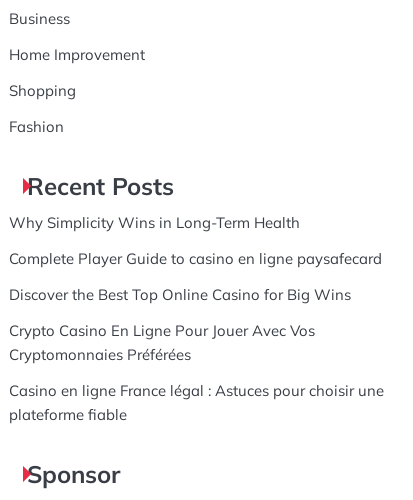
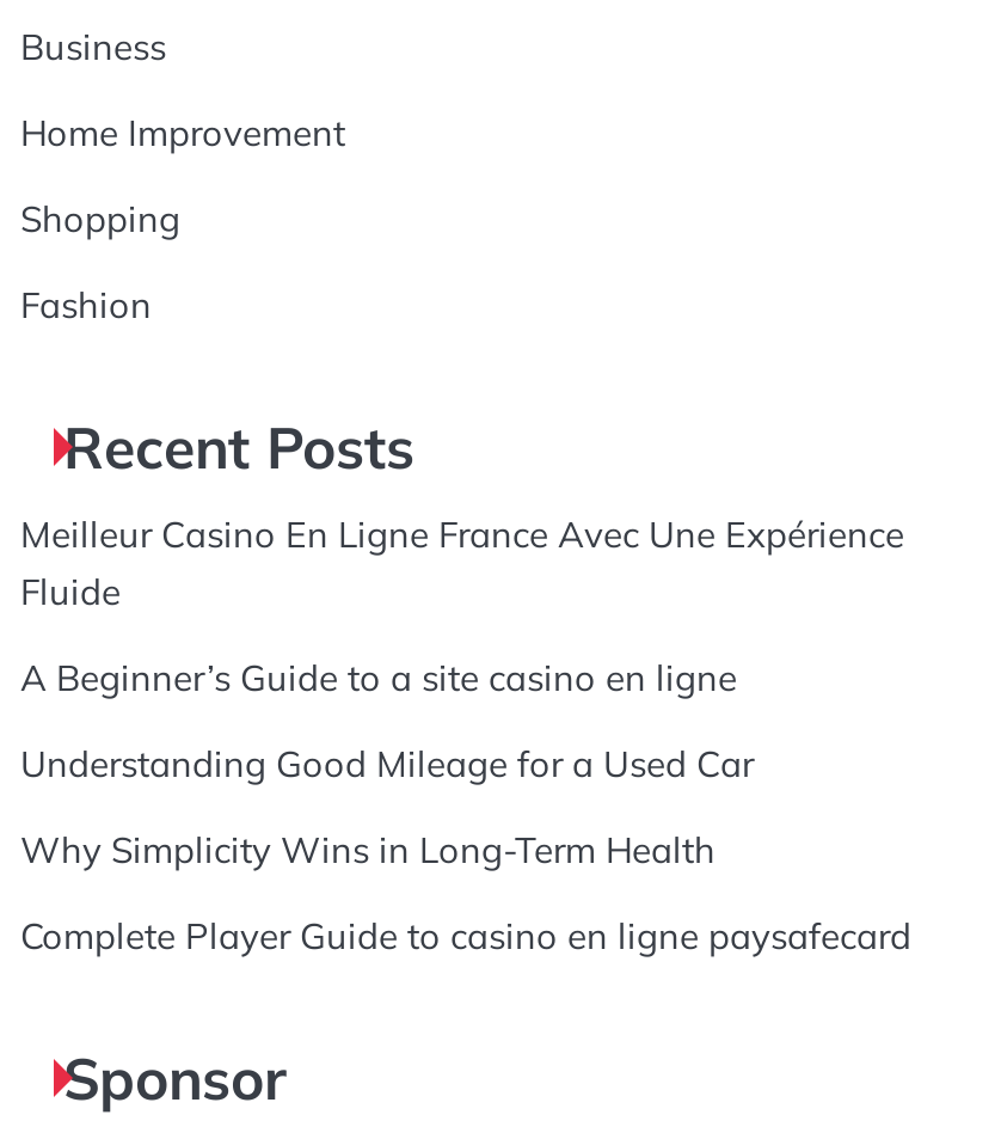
none -> [20,511,904,785] Meilleur Casino En Ligne France Avec Une Expérience | Fluide | A Beginner’s Guide to a site casino en ligne | Understanding Good Mileage for a Used Car
moved [9,213,382,268] -> [20,826,911,958]: Why Simplicity Wins in Long-Term Health | Complete Player Guide to casino en ligne paysafecard
[9,285,384,424] Discover the Best Top Online Casino for Big Wins | Crypto Casino En Ligne Pour Jouer Avec Vos | Cryptomonnaies Préférées | Casino en ligne France légal : Astuces pour choisir une | plateforme fiable -> none

